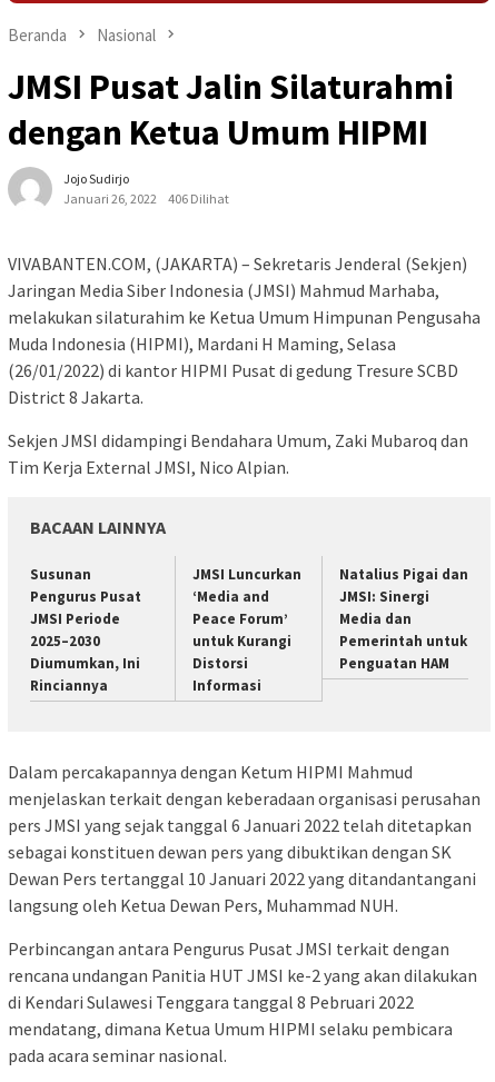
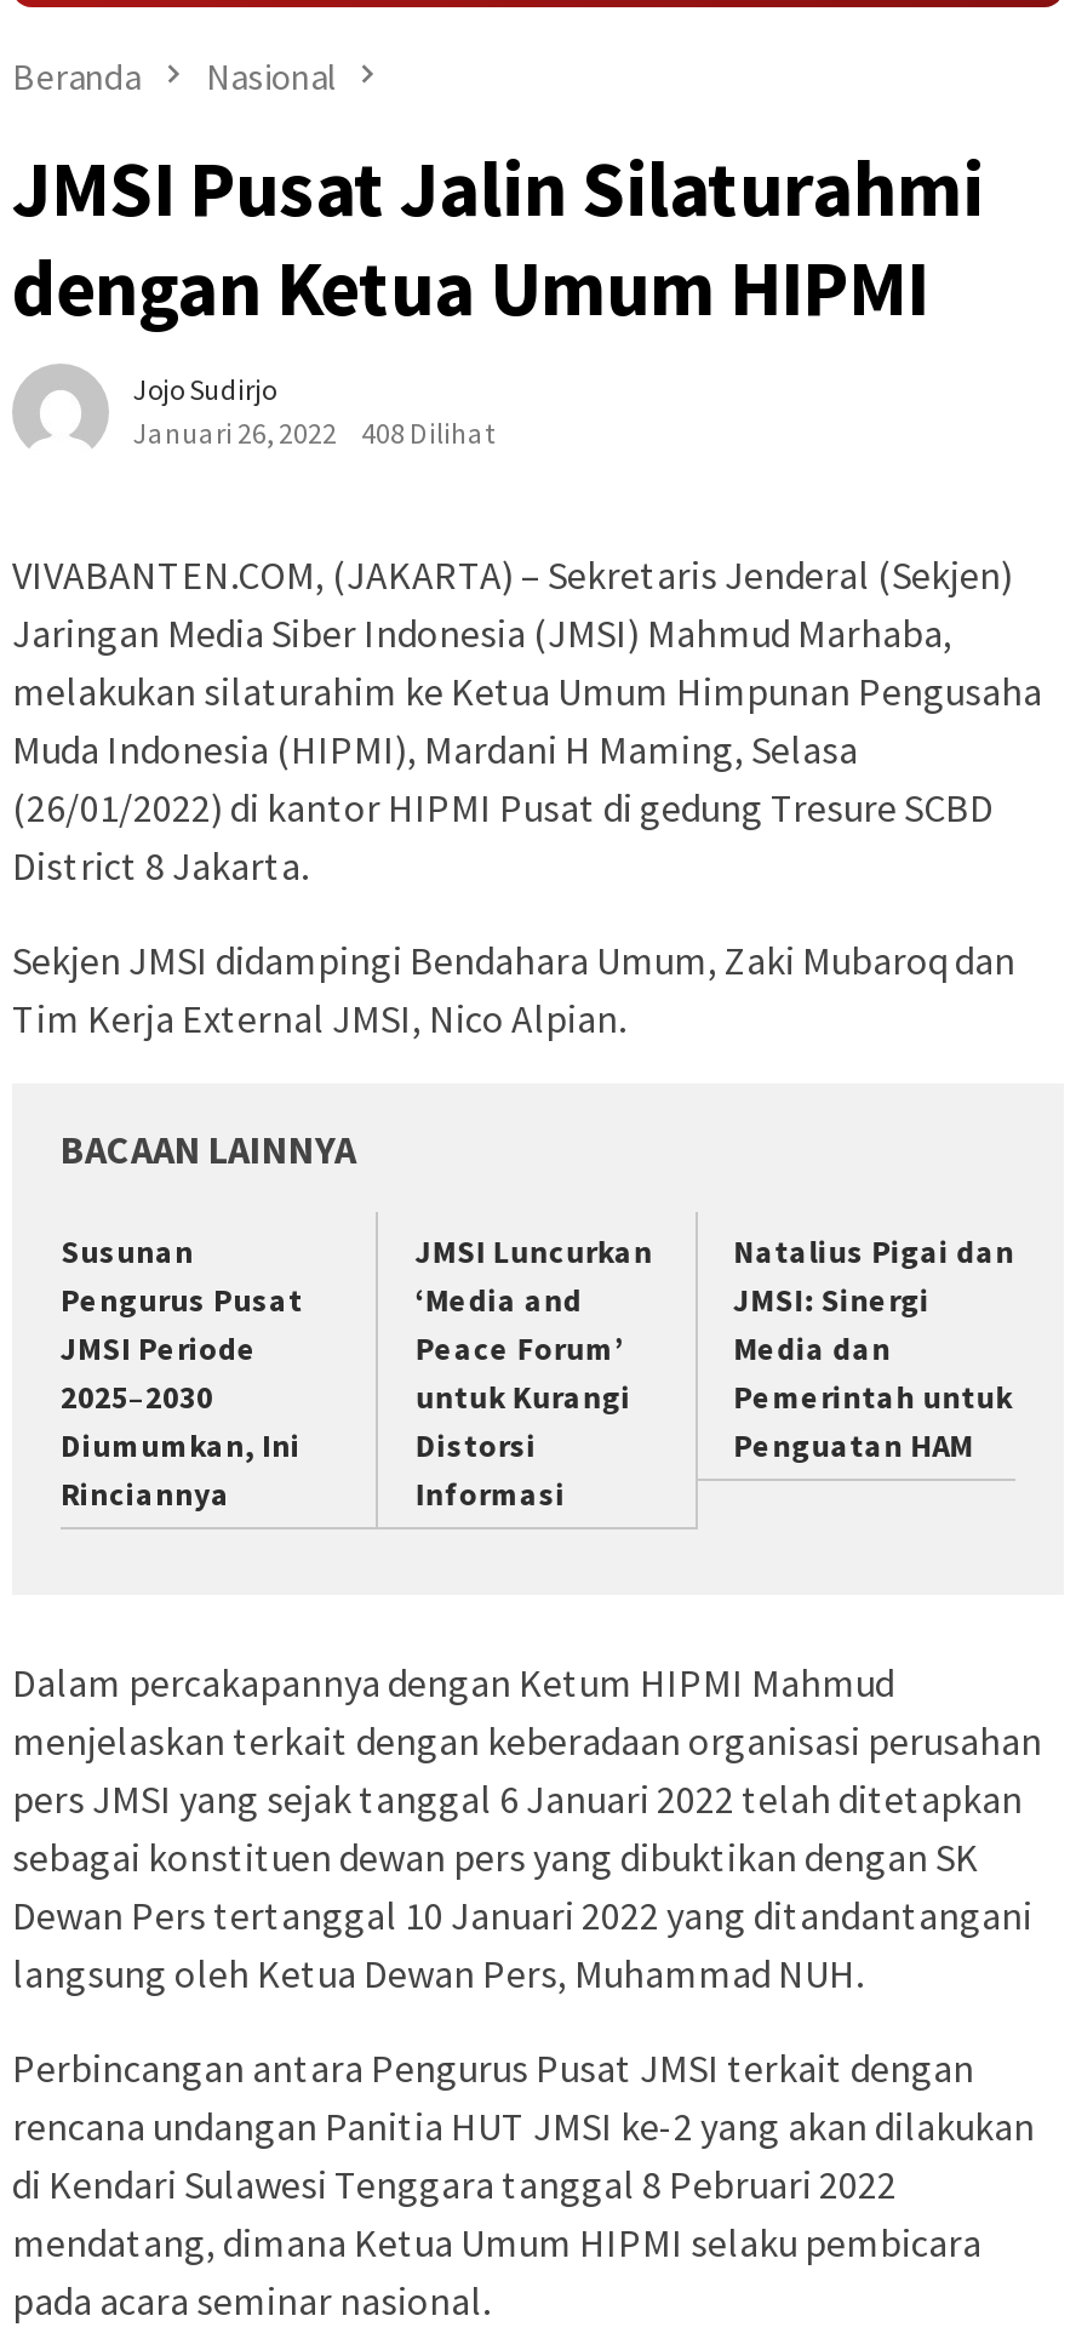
[63,191,229,207] Januari 26, 2022 406 Dilihat -> [133,415,494,452] Januari 26, 2022 408 Dilihat

